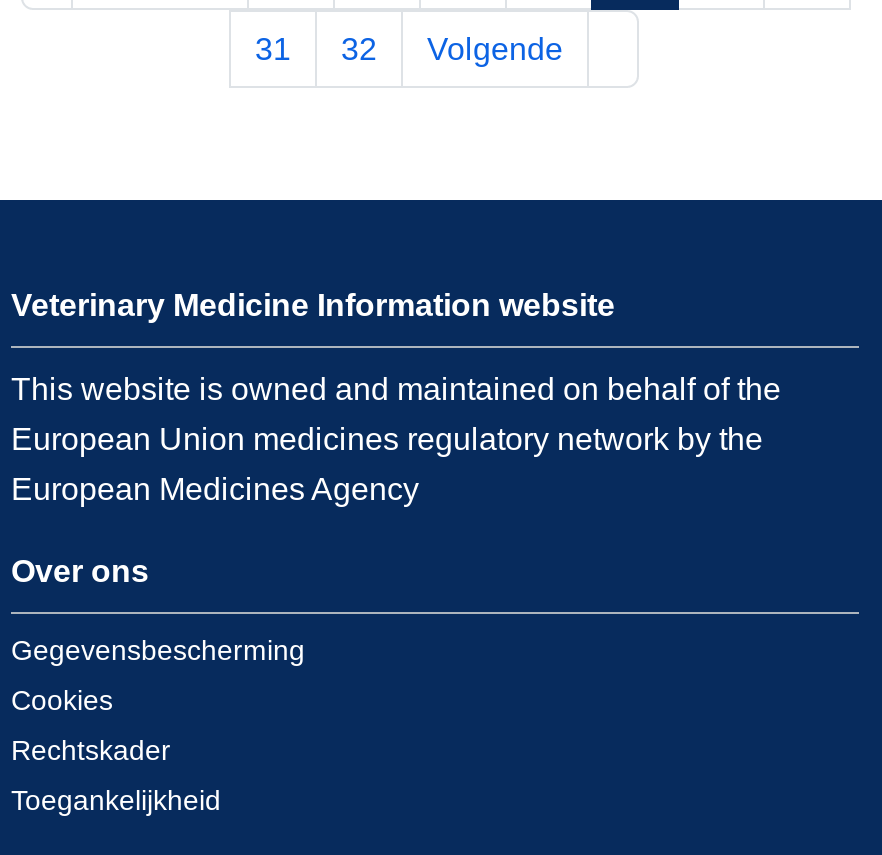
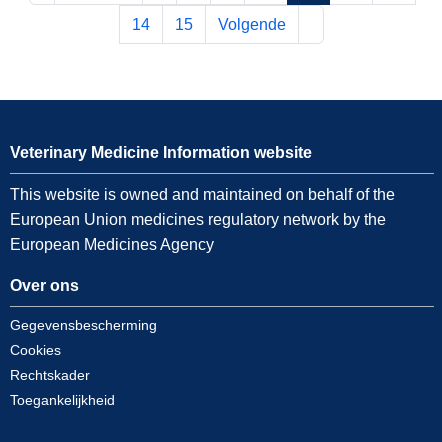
[255,32,291,66] 31 -> [132,16,150,33] 14
[341,32,377,66] 32 -> [175,16,193,33] 15

